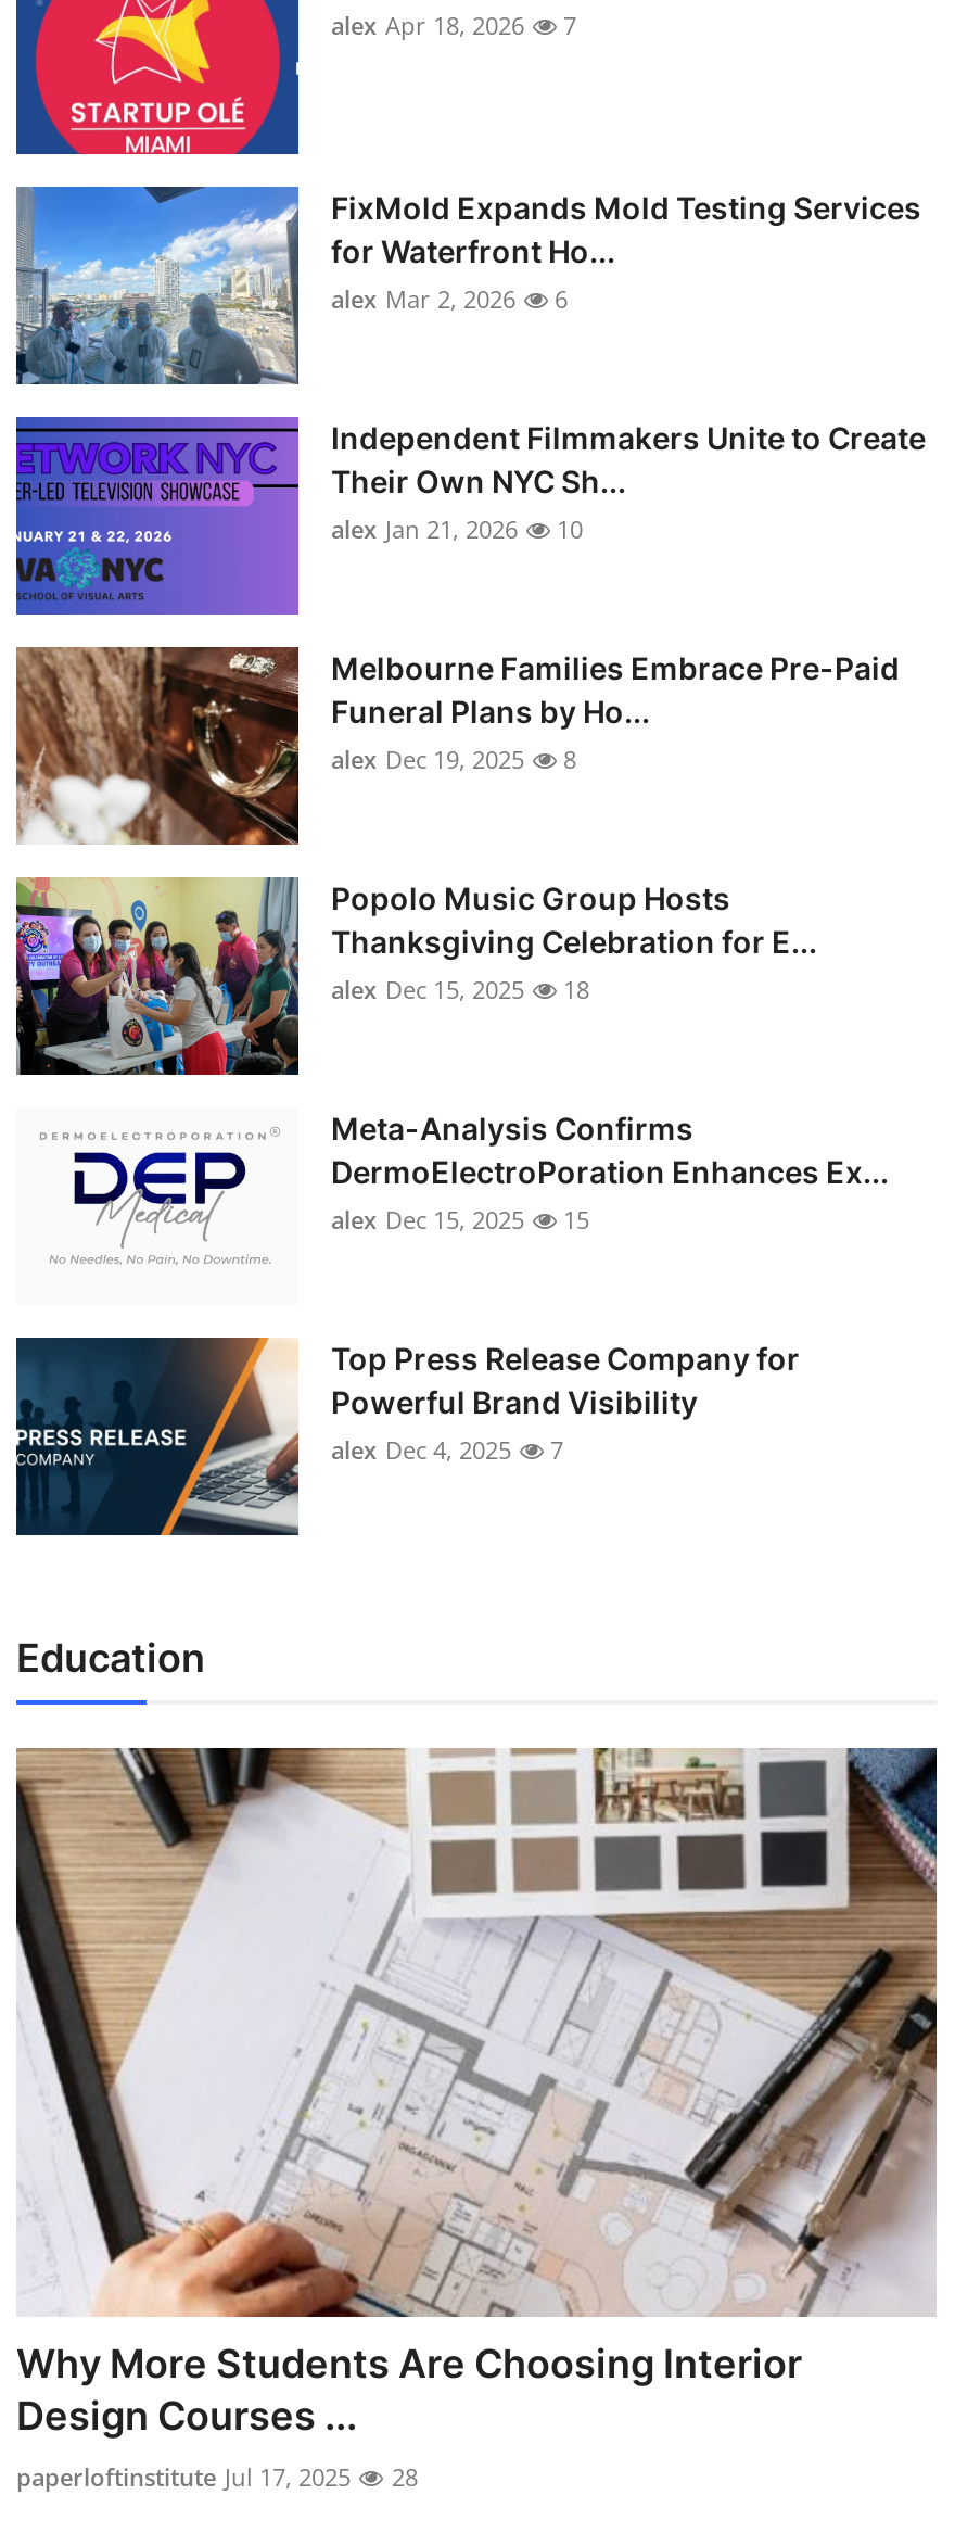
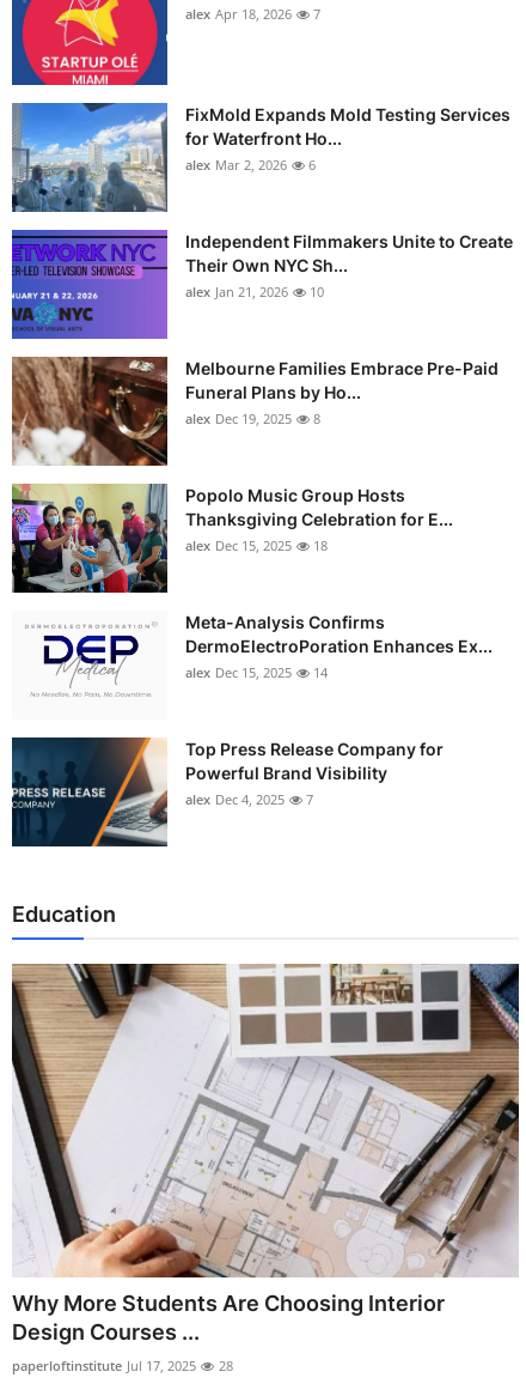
[331,1203,589,1236] alex Dec 15, 2025 15 -> [185,663,328,681] alex Dec 15, 2025 14

